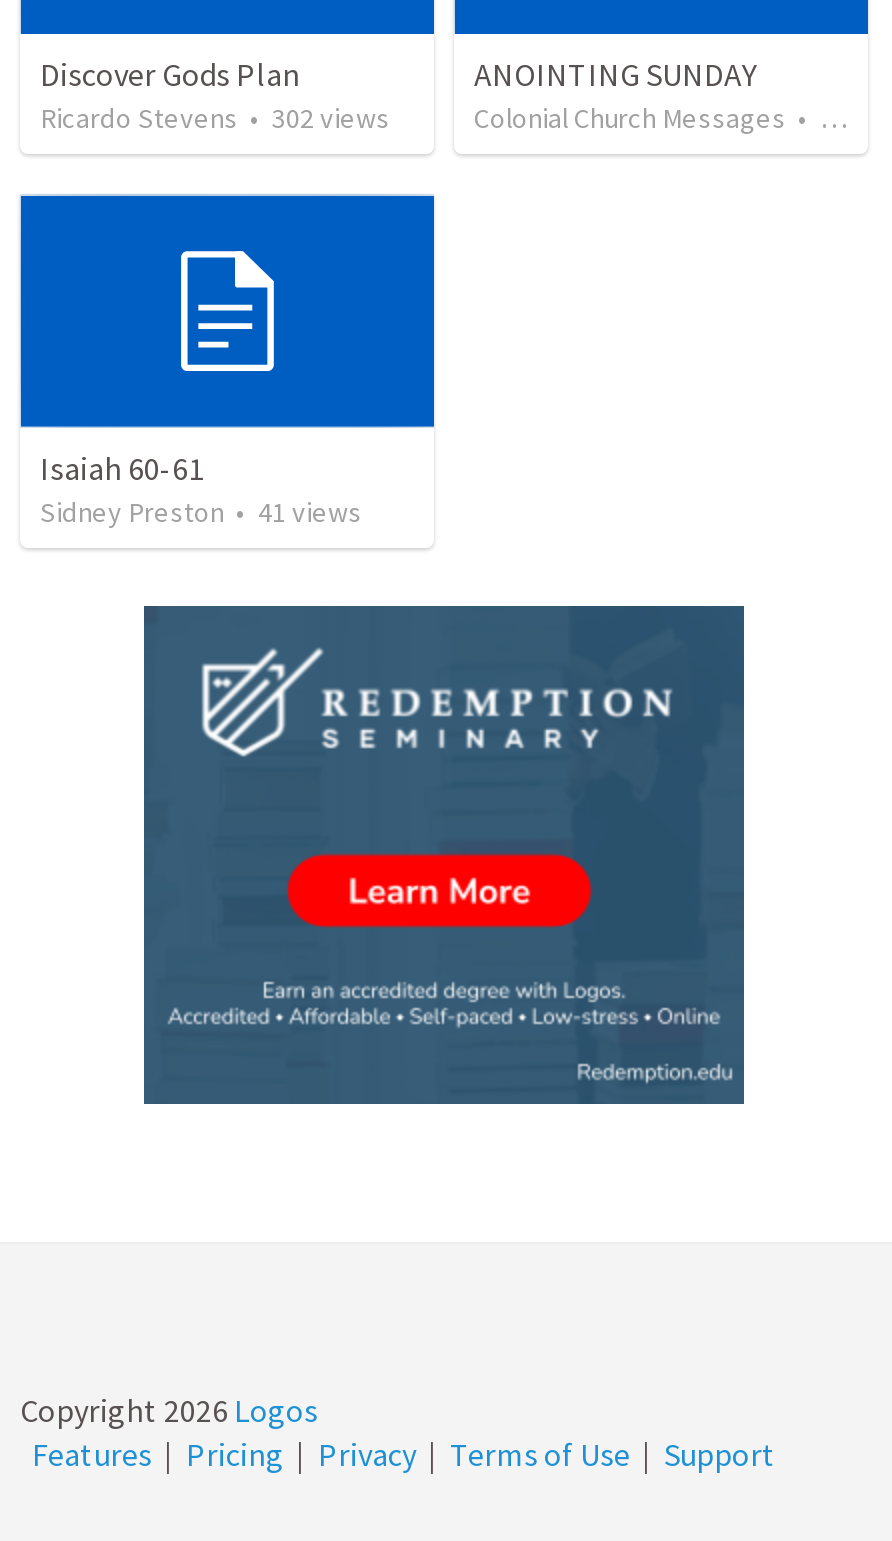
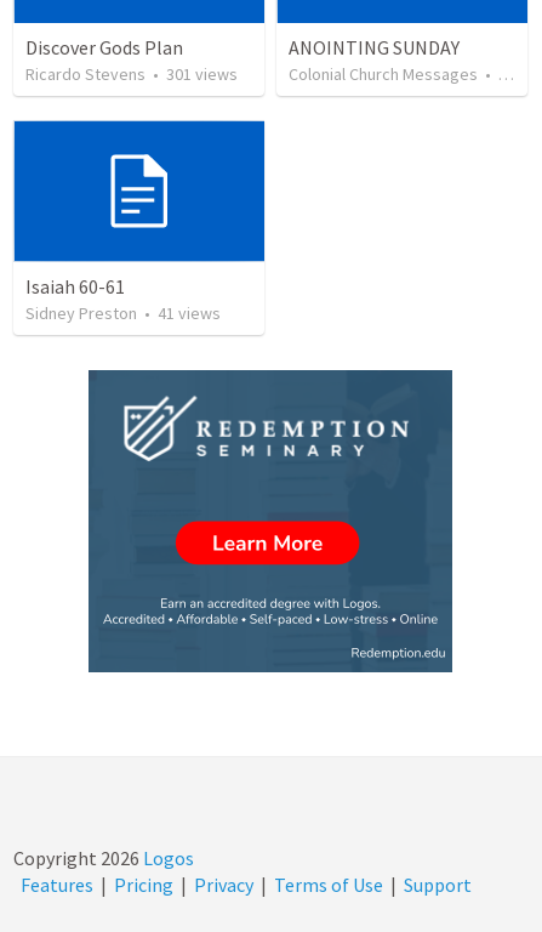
[40,101,390,137] Ricardo Stevens • 302 views -> [25,64,238,85] Ricardo Stevens • 301 views

